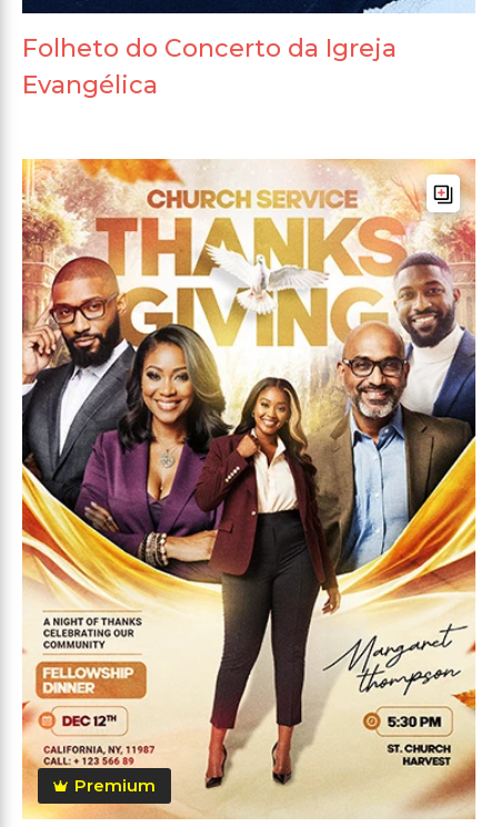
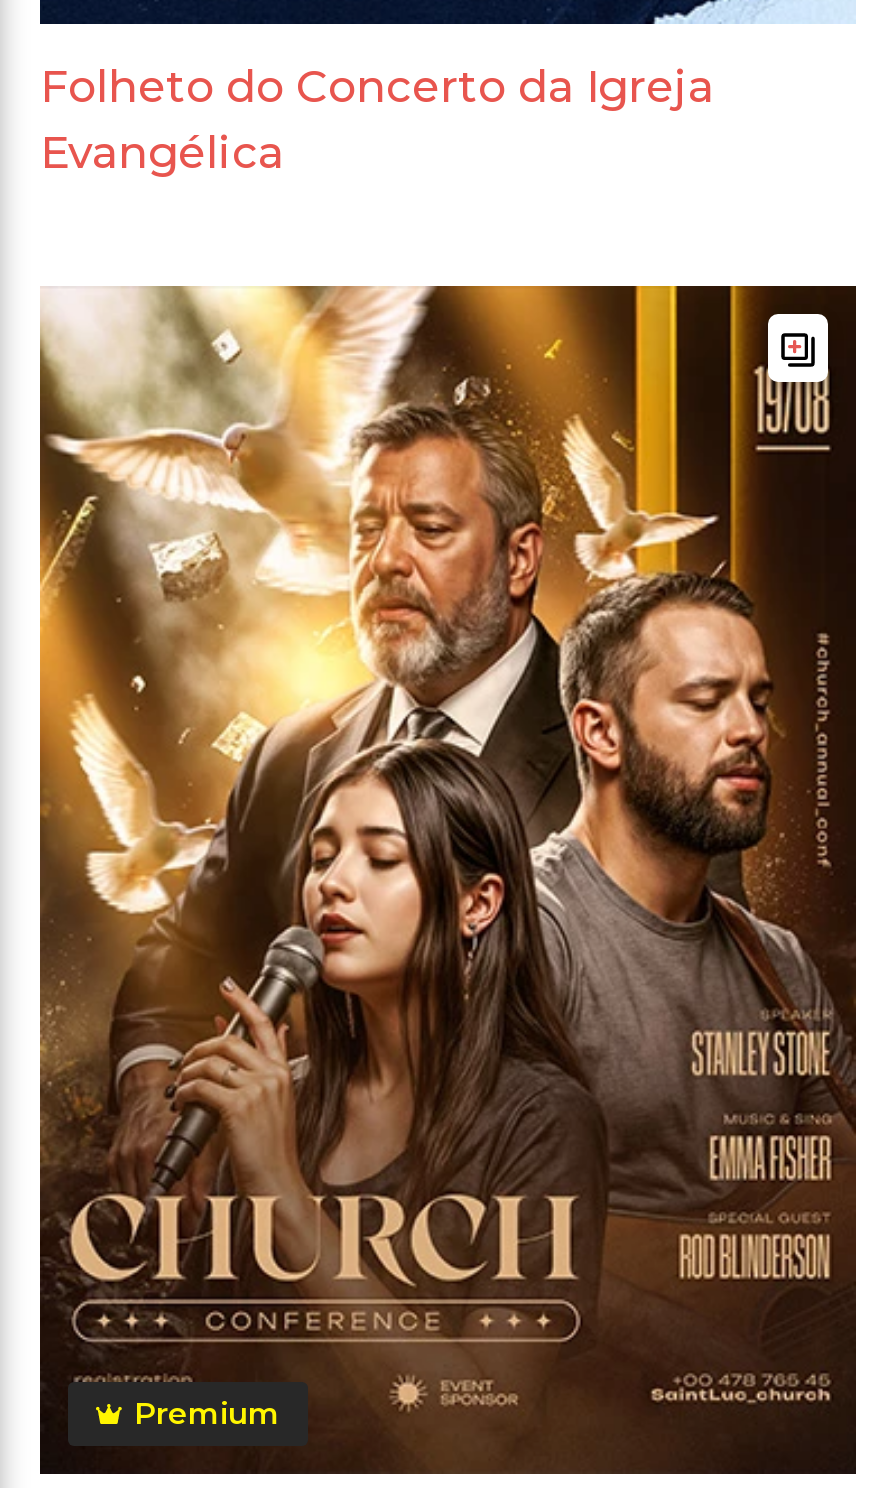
[21,158,477,819] [image] -> [38,284,858,1476] [image]

